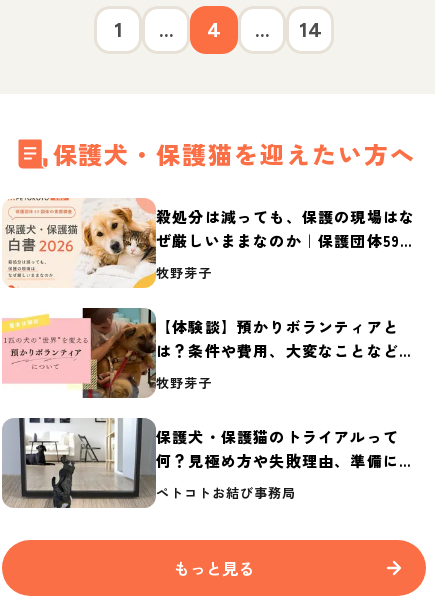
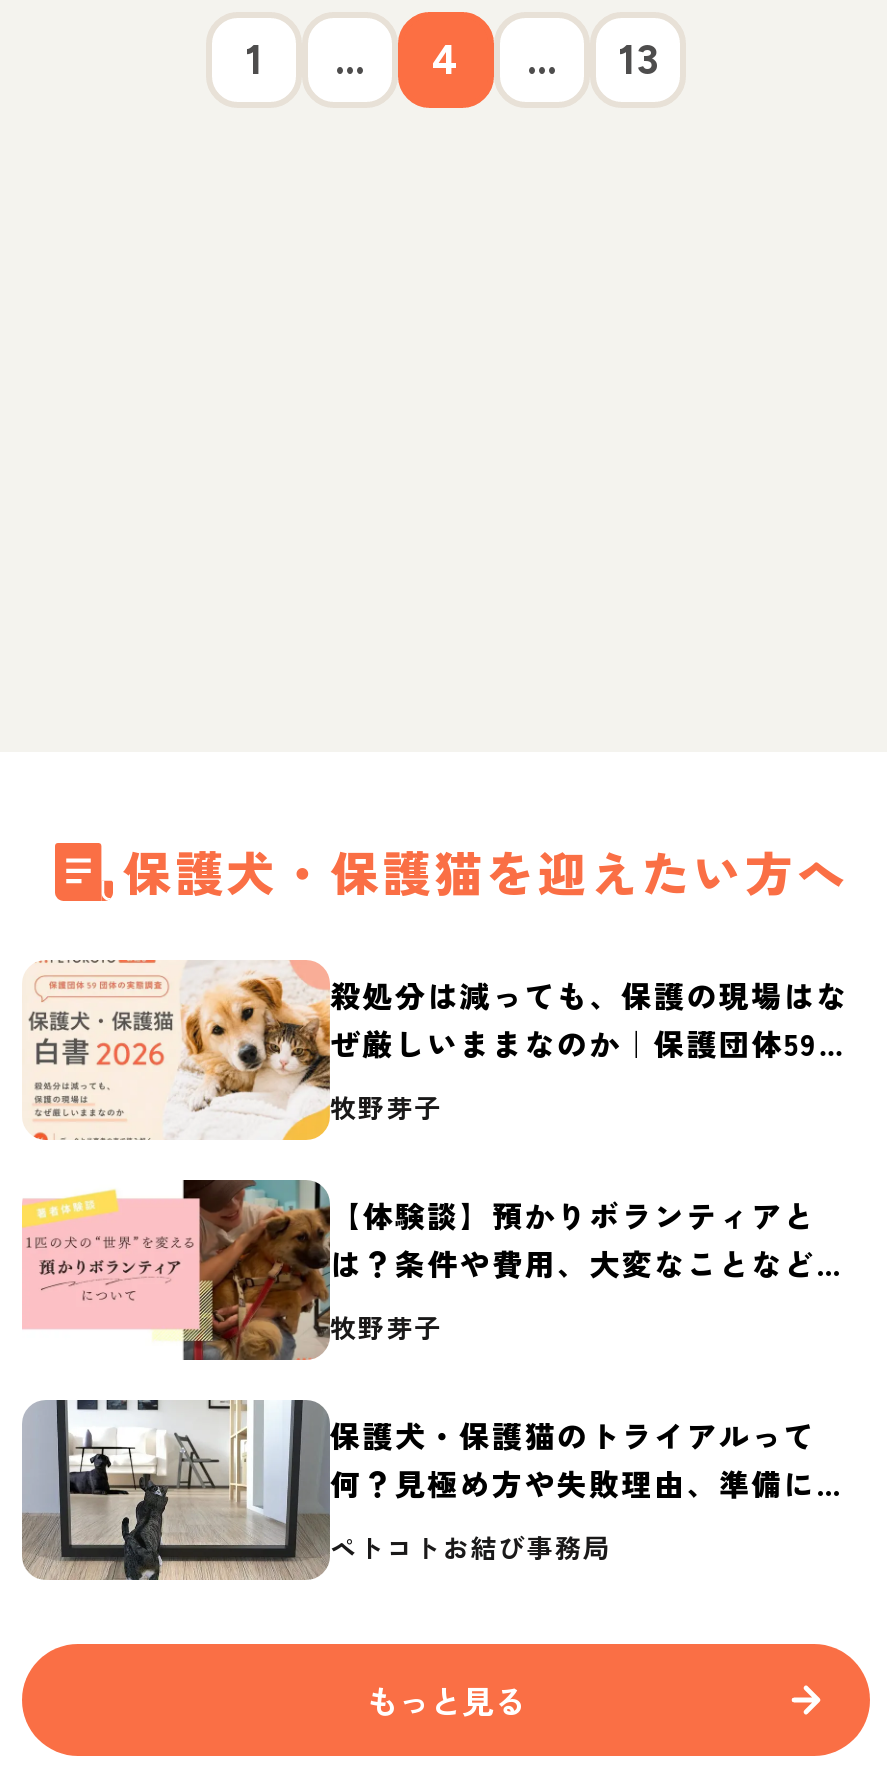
[298,18,321,42] 14 -> [618,36,658,84] 13

